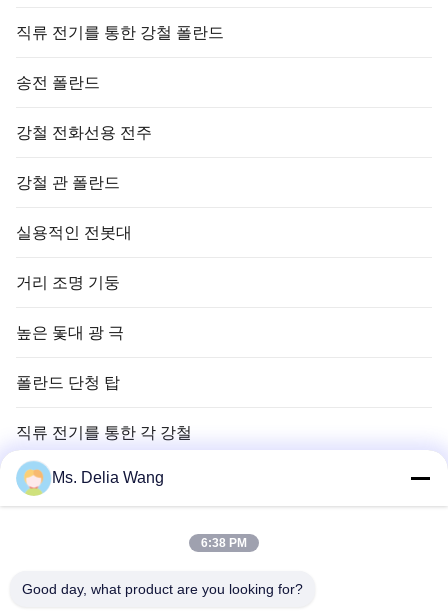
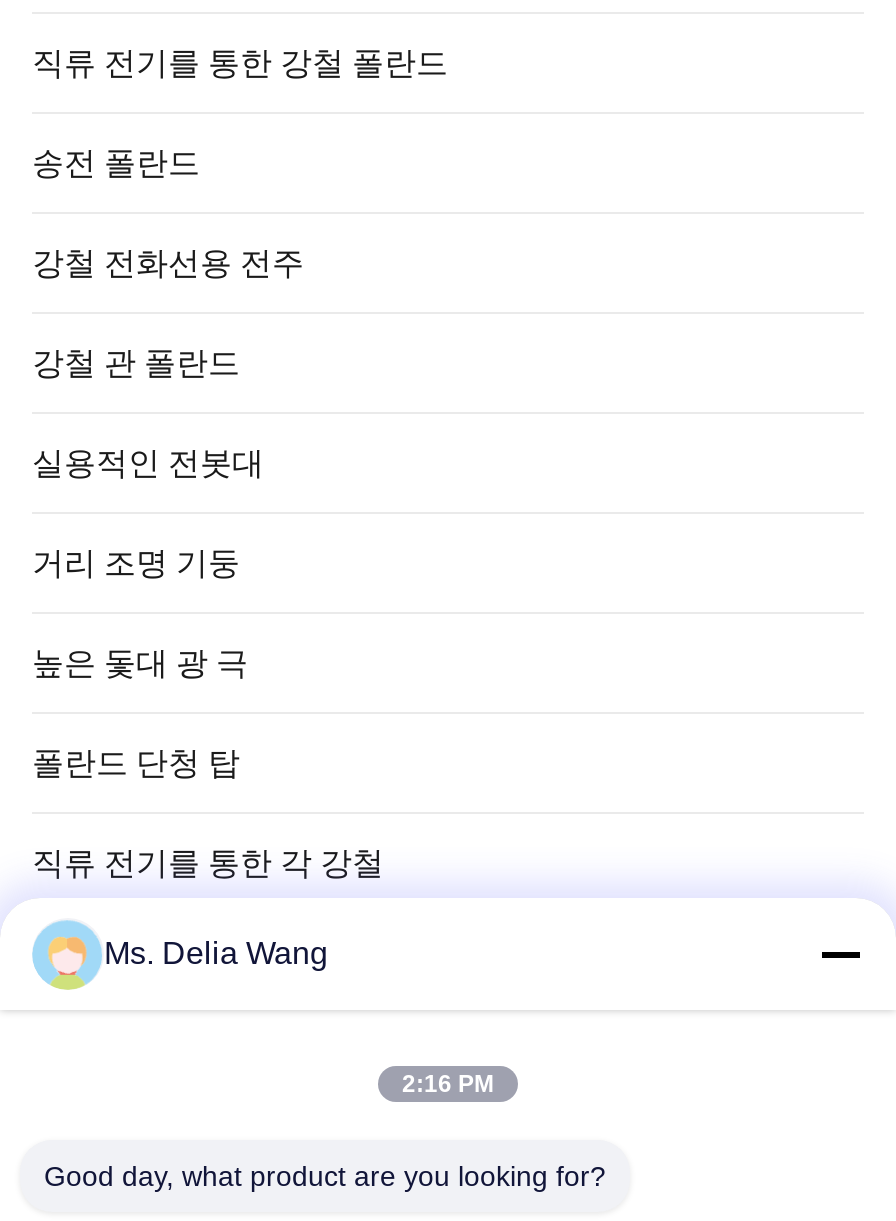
[201,536,247,550] 6:38 PM -> [402,1070,494,1098] 2:16 PM

